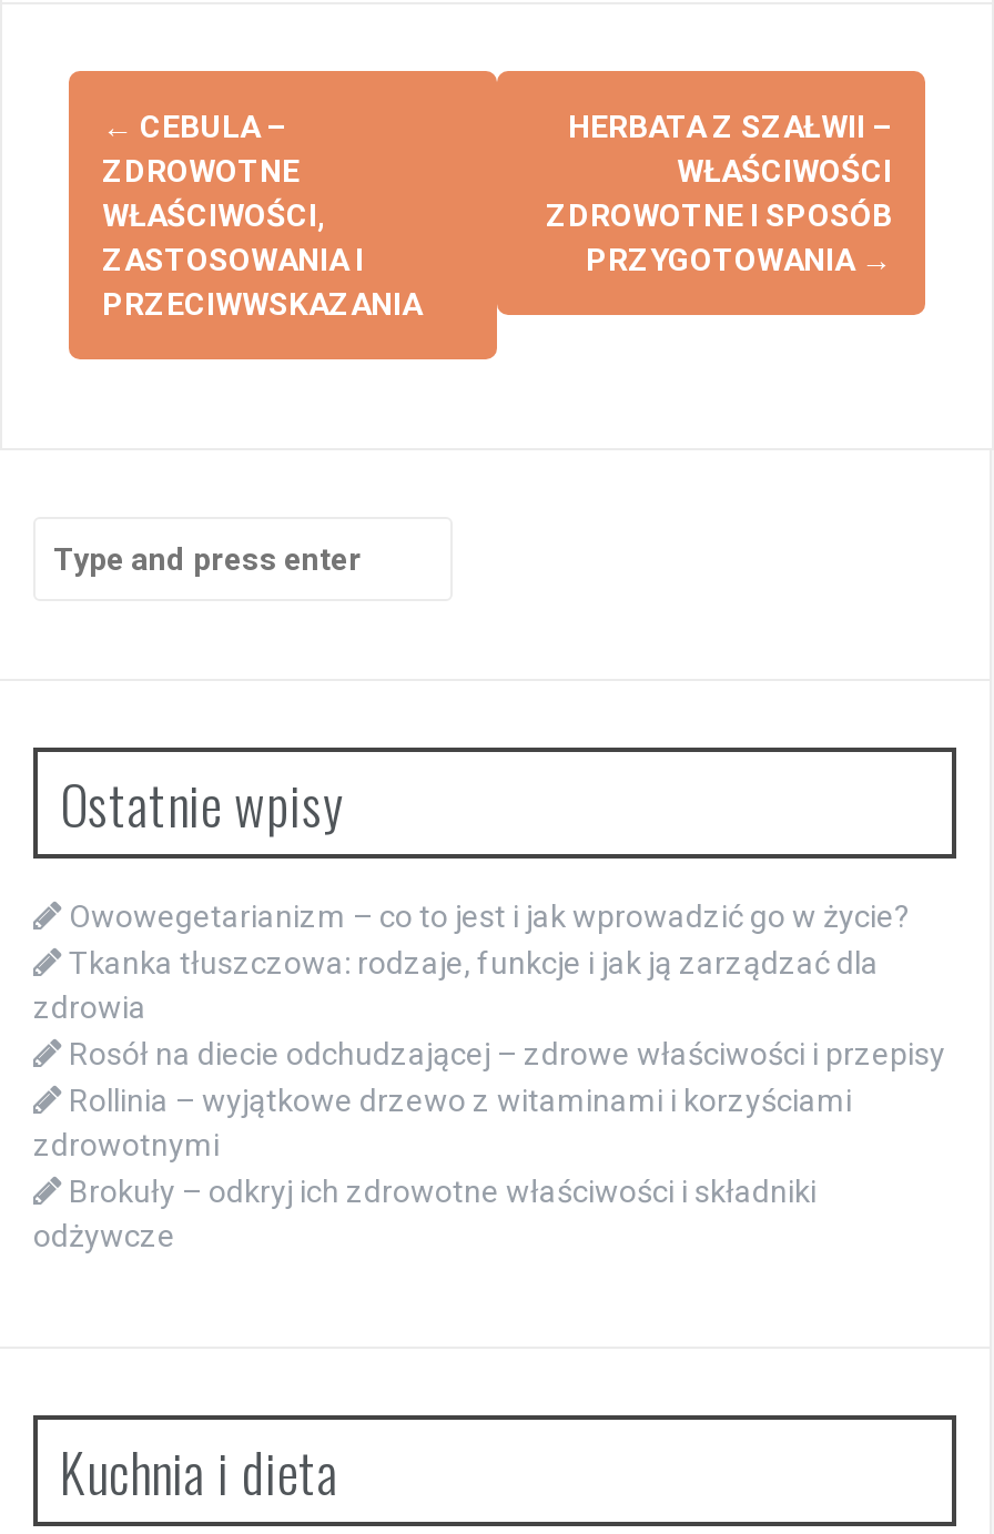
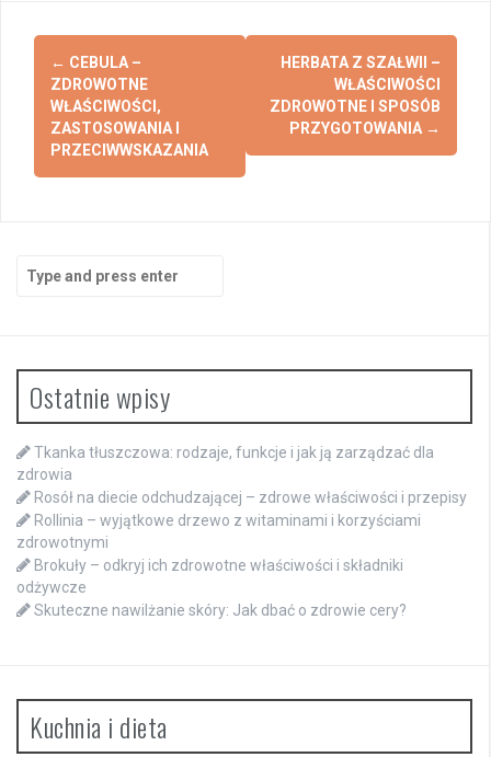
[69,897,910,933] Owowegetarianizm – co to jest i jak wprowadzić go w życie? -> none
moved [33,944,945,1252] -> [16,444,467,597]: Tkanka tłuszczowa: rodzaje, funkcje i jak ją zarządzać dla | zdrowia | Rosół na diecie odchudzającej – zdrowe właściwości i przepisy | Rollinia – wyjątkowe drzewo z witaminami i korzyściami | zdrowotnymi | Brokuły – odkryj ich zdrowotne właściwości i składniki | odżywcze
none -> [34,602,407,620] Skuteczne nawilżanie skóry: Jak dbać o zdrowie cery?

